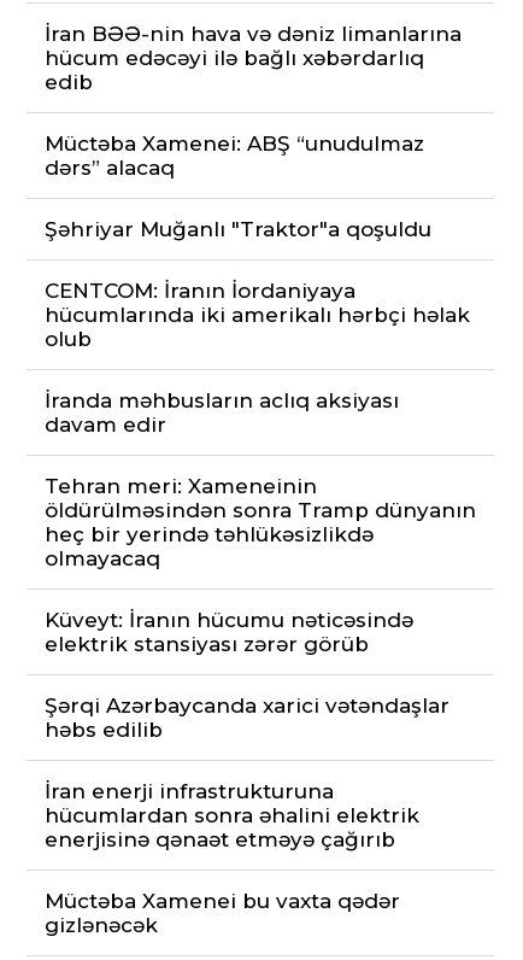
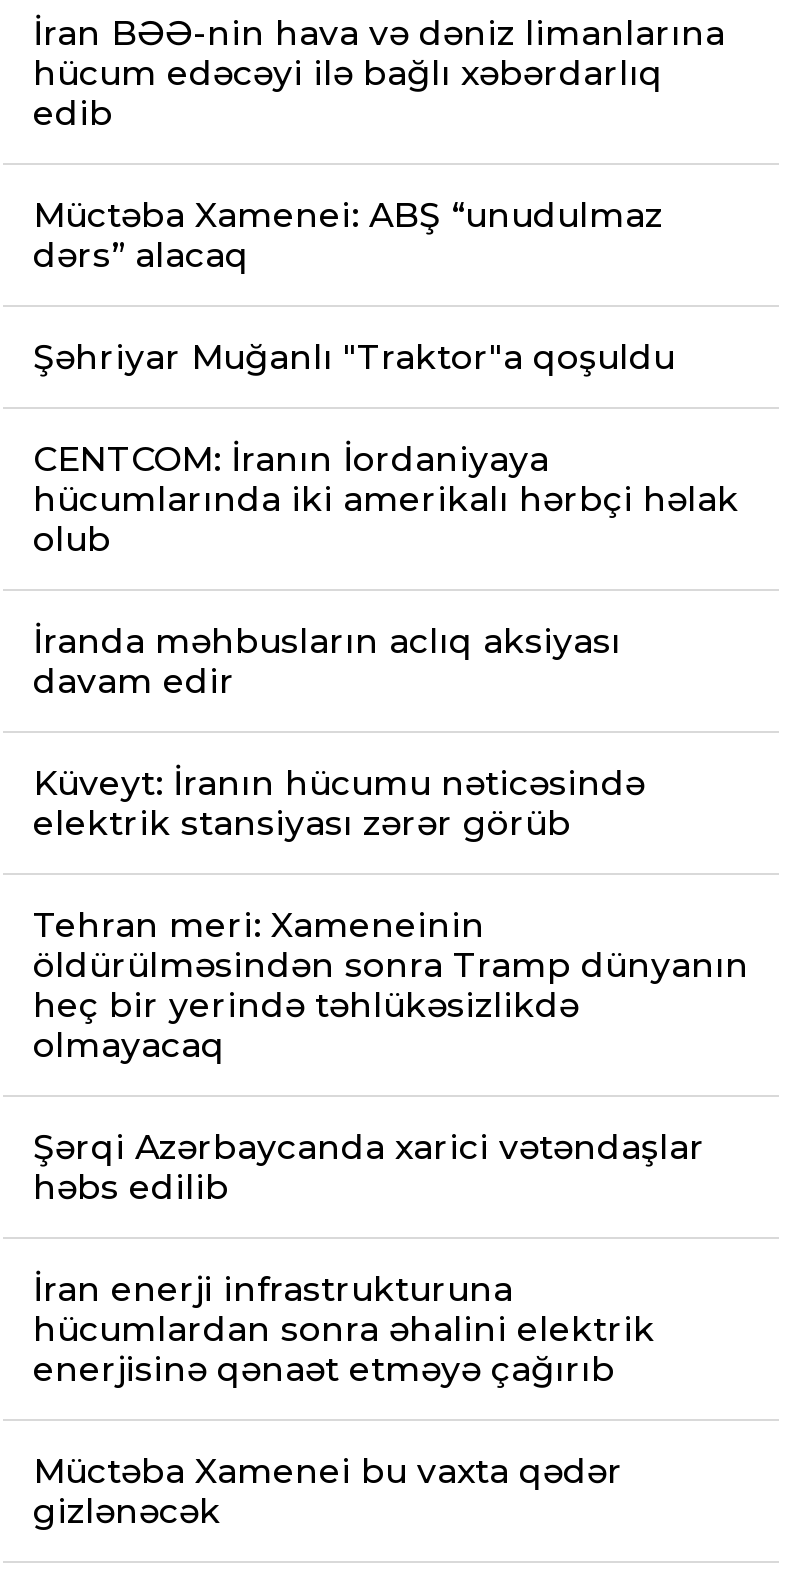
moved [45,474,476,571] -> [33,905,749,1065]: Tehran meri: Xameneinin | öldürülməsindən sonra Tramp dünyanın | heç bir yerində təhlükəsizlikdə | olmayacaq
moved [45,608,413,656] -> [33,763,645,843]: Küveyt: İranın hücumu nəticəsində | elektrik stansiyası zərər görüb

